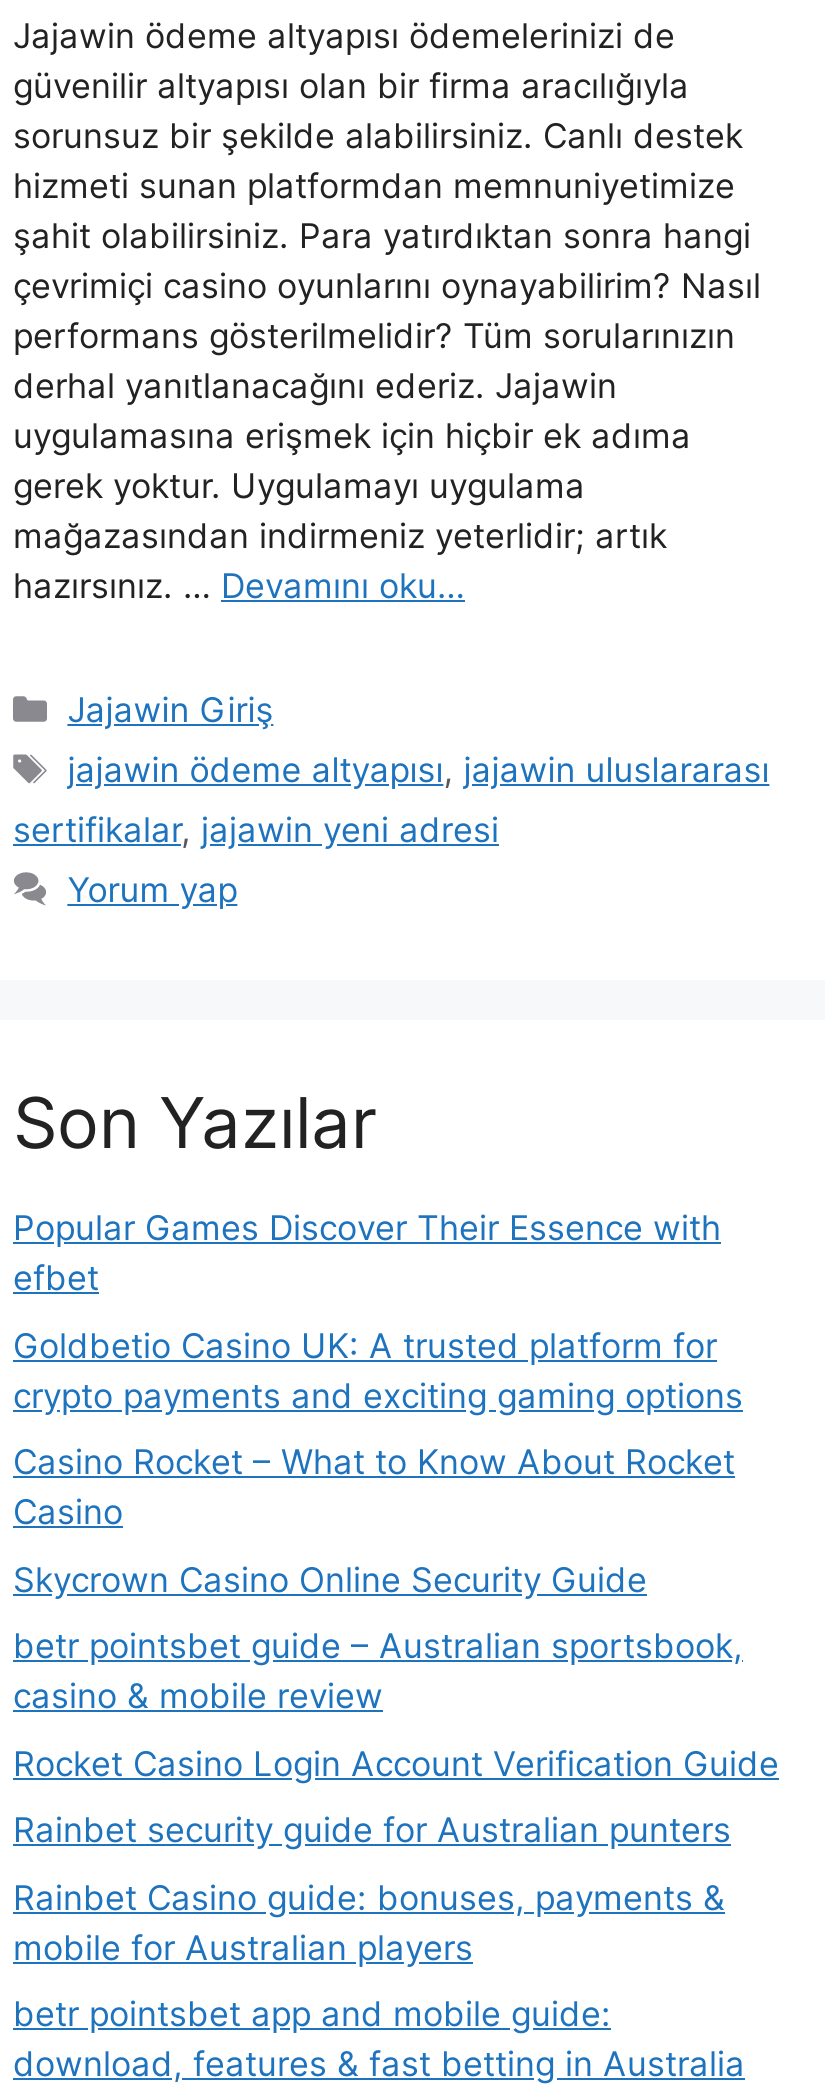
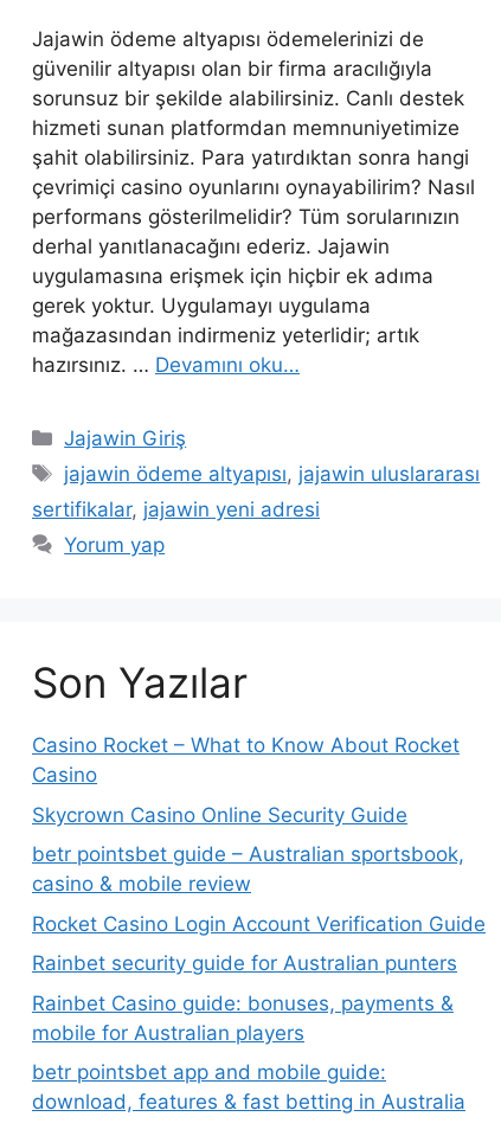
[13,1209,743,1416] Popular Games Discover Their Essence with | efbet | Goldbetio Casino UK: A trusted platform for | crypto payments and exciting gaming options -> none

